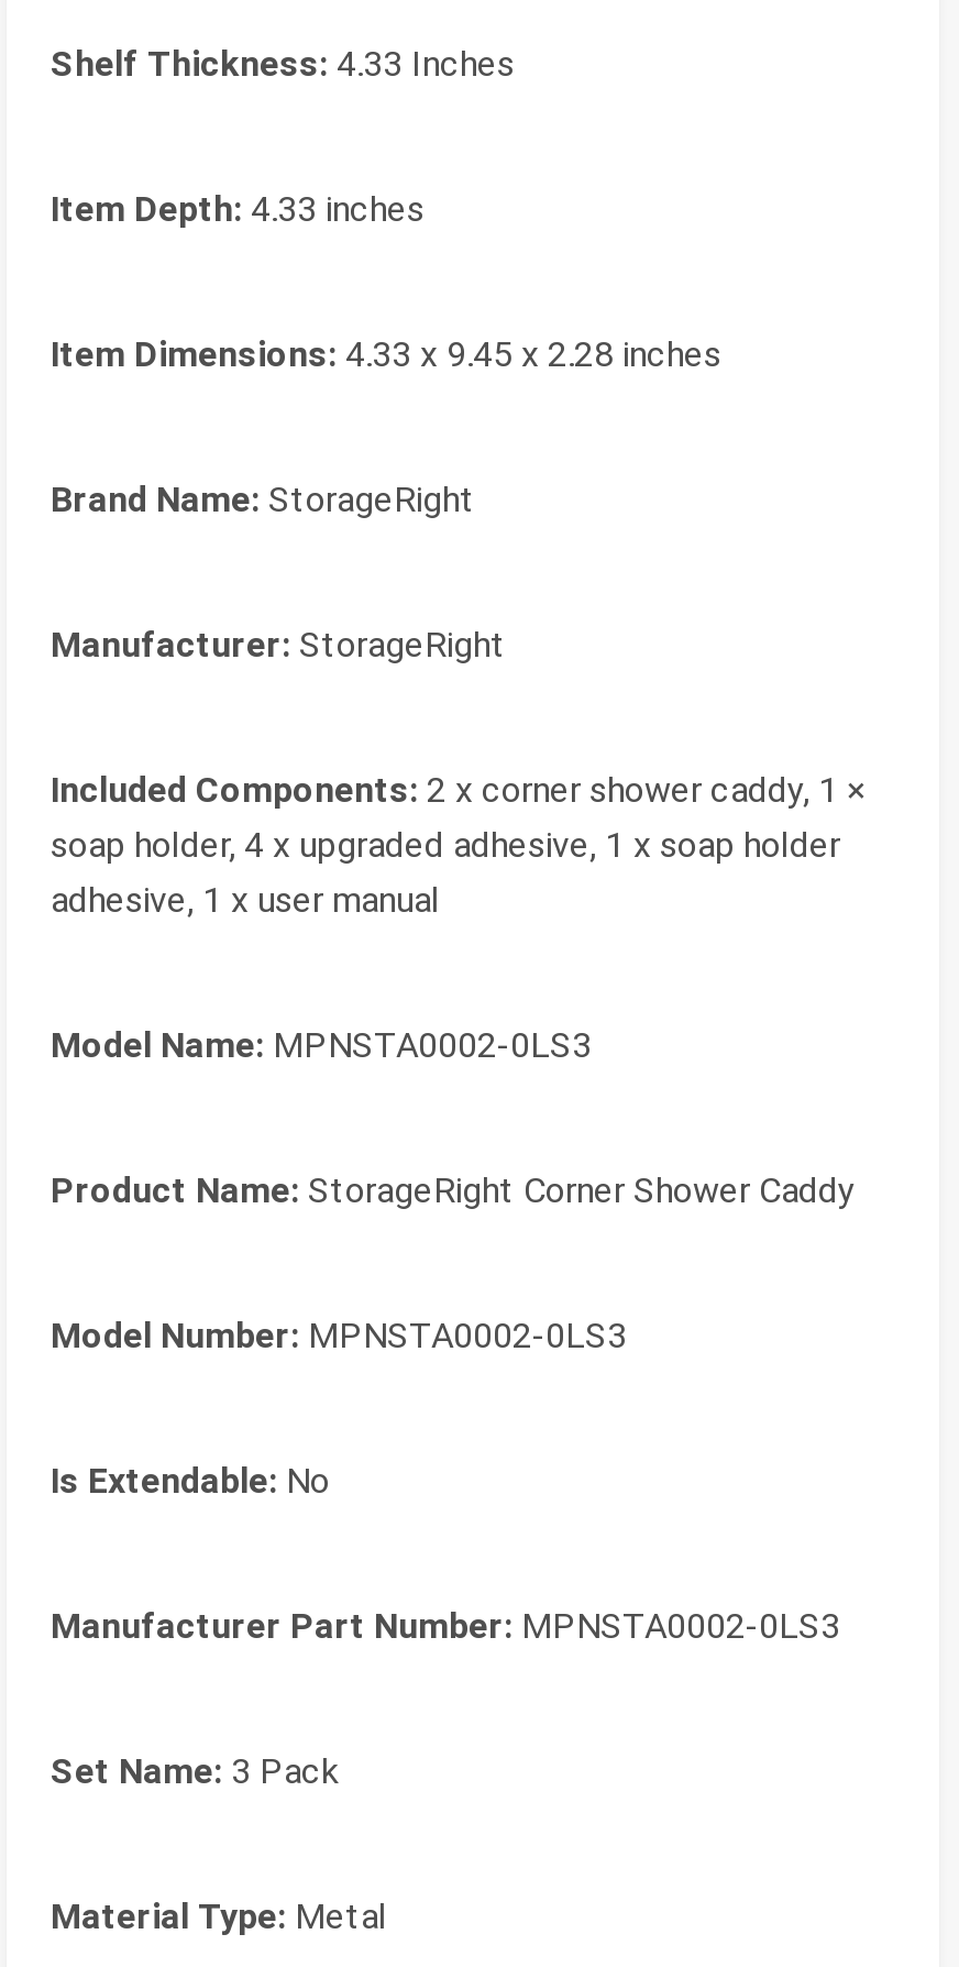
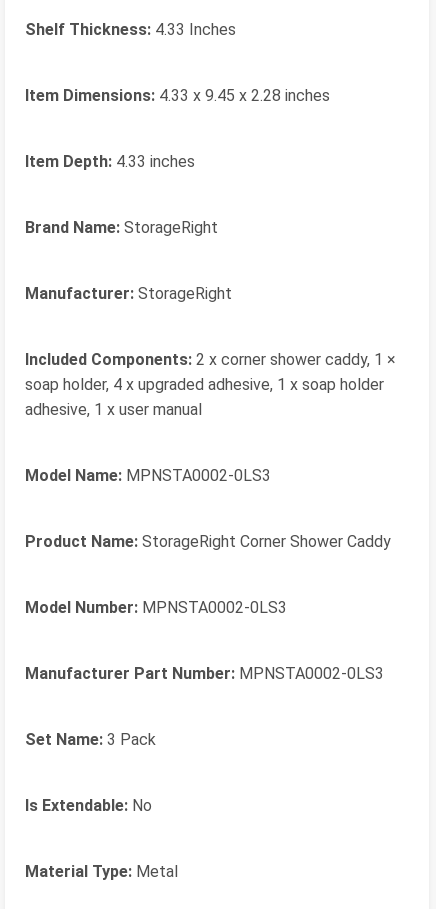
moved [51,189,425,231] -> [25,152,195,171]: Item Depth: 4.33 inches
moved [51,334,721,376] -> [25,86,330,105]: Item Dimensions: 4.33 x 9.45 x 2.28 inches
moved [51,1461,330,1502] -> [25,796,152,815]: Is Extendable: No
moved [51,1606,840,1793] -> [25,664,384,749]: Manufacturer Part Number: MPNSTA0002-0LS3 | Set Name: 3 Pack

